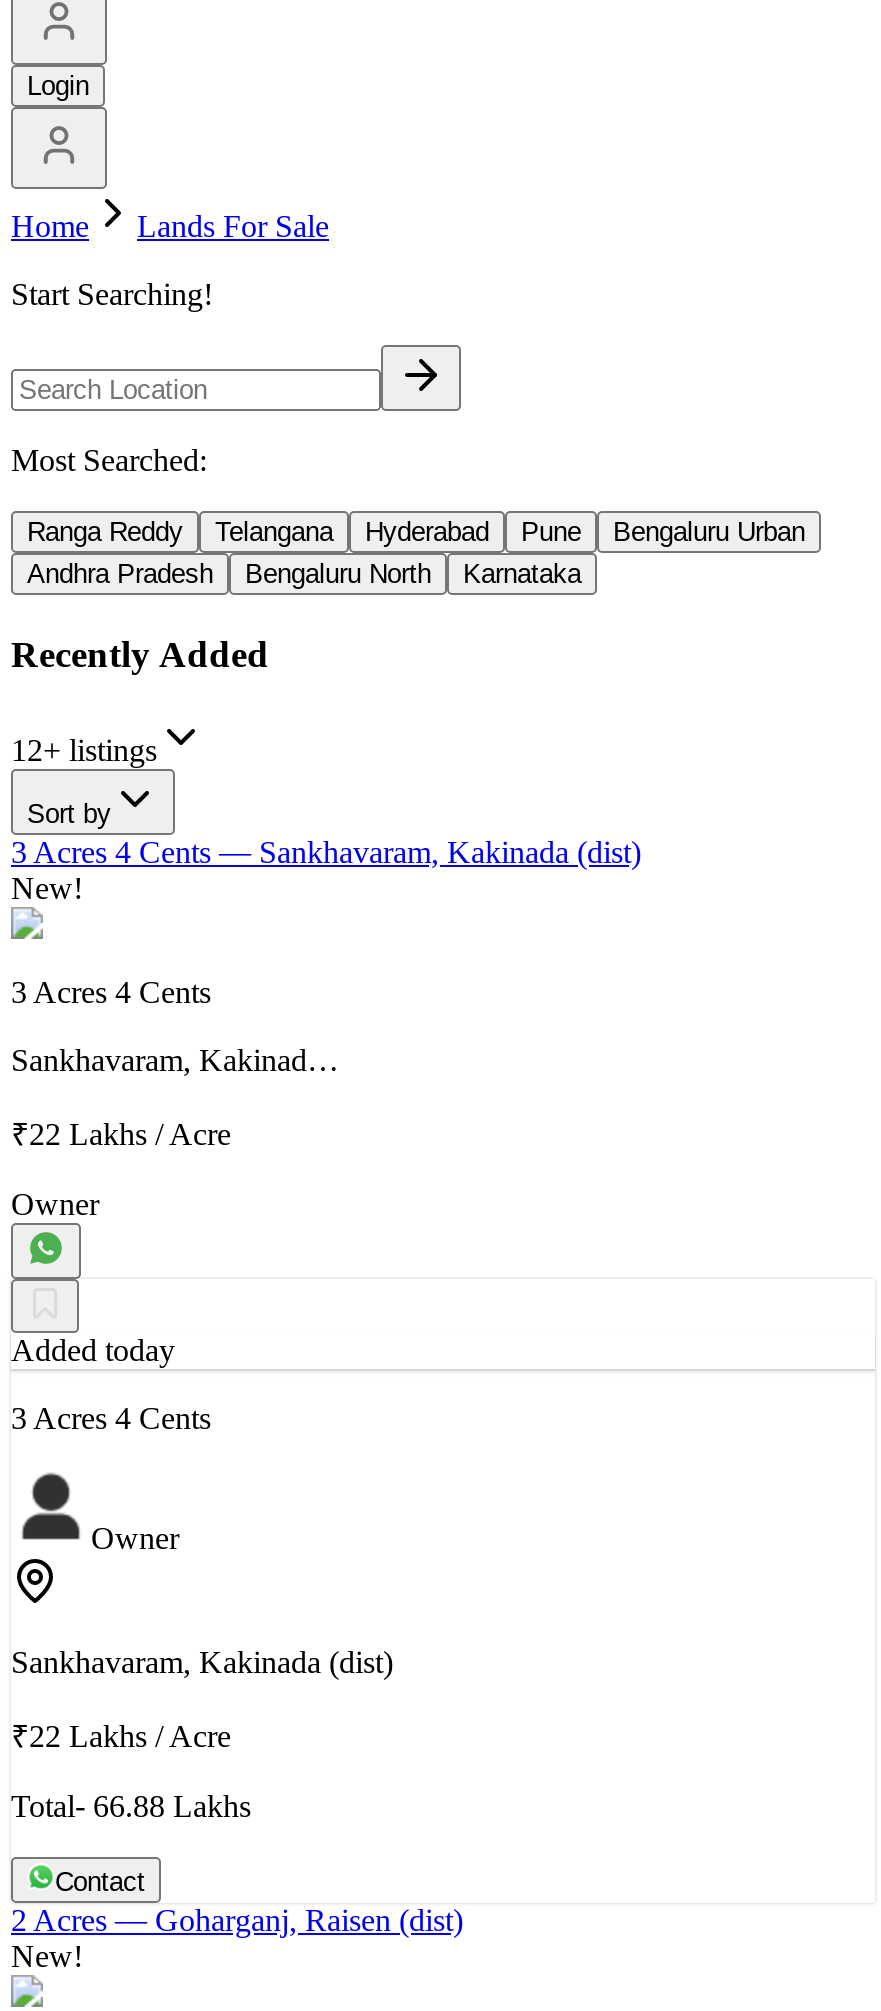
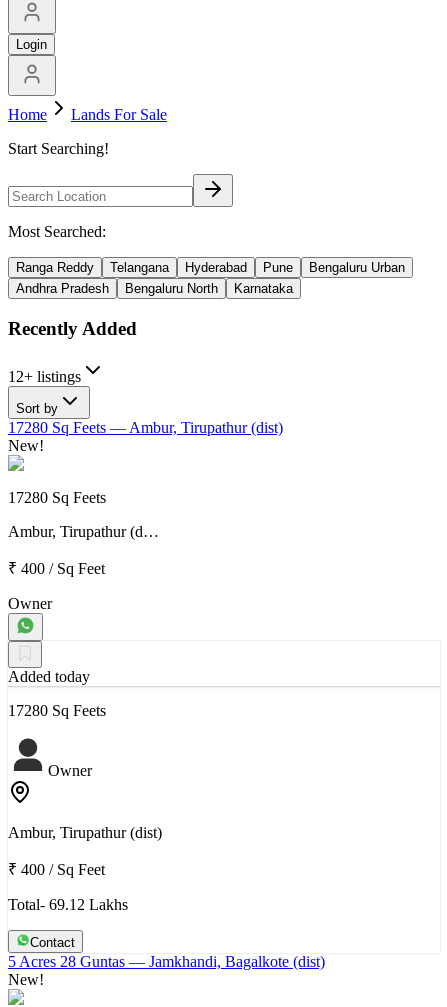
[11,836,641,870] 3 Acres 4 Cents — Sankhavaram, Kakinada (dist) -> [8,419,283,436] 17280 Sq Feets — Ambur, Tirupathur (dist)
[11,976,211,1010] 3 Acres 4 Cents -> [8,489,106,506] 17280 Sq Feets
[11,1044,339,1078] Sankhavaram, Kakinad… -> [8,523,159,540] Ambur, Tirupathur (d…
[11,1118,231,1152] ₹22 Lakhs / Acre -> [8,560,105,577] ₹ 400 / Sq Feet
[11,1402,211,1436] 3 Acres 4 Cents -> [8,702,106,719] 17280 Sq Feets
[11,1646,393,1680] Sankhavaram, Kakinada (dist) -> [8,824,162,841] Ambur, Tirupathur (dist)
[11,1720,231,1754] ₹22 Lakhs / Acre -> [8,861,105,878] ₹ 400 / Sq Feet
[11,1790,251,1824] Total- 66.88 Lakhs -> [8,896,128,913] Total- 69.12 Lakhs
[11,1904,463,1938] 2 Acres— Goharganj, Raisen (dist) -> [8,953,325,970] 5 Acres 28 Guntas— Jamkhandi, Bagalkote (dist)

